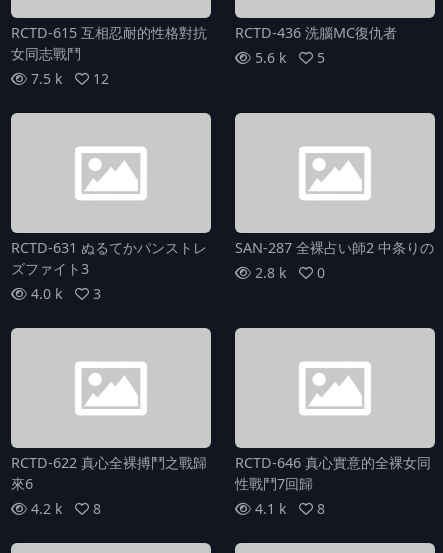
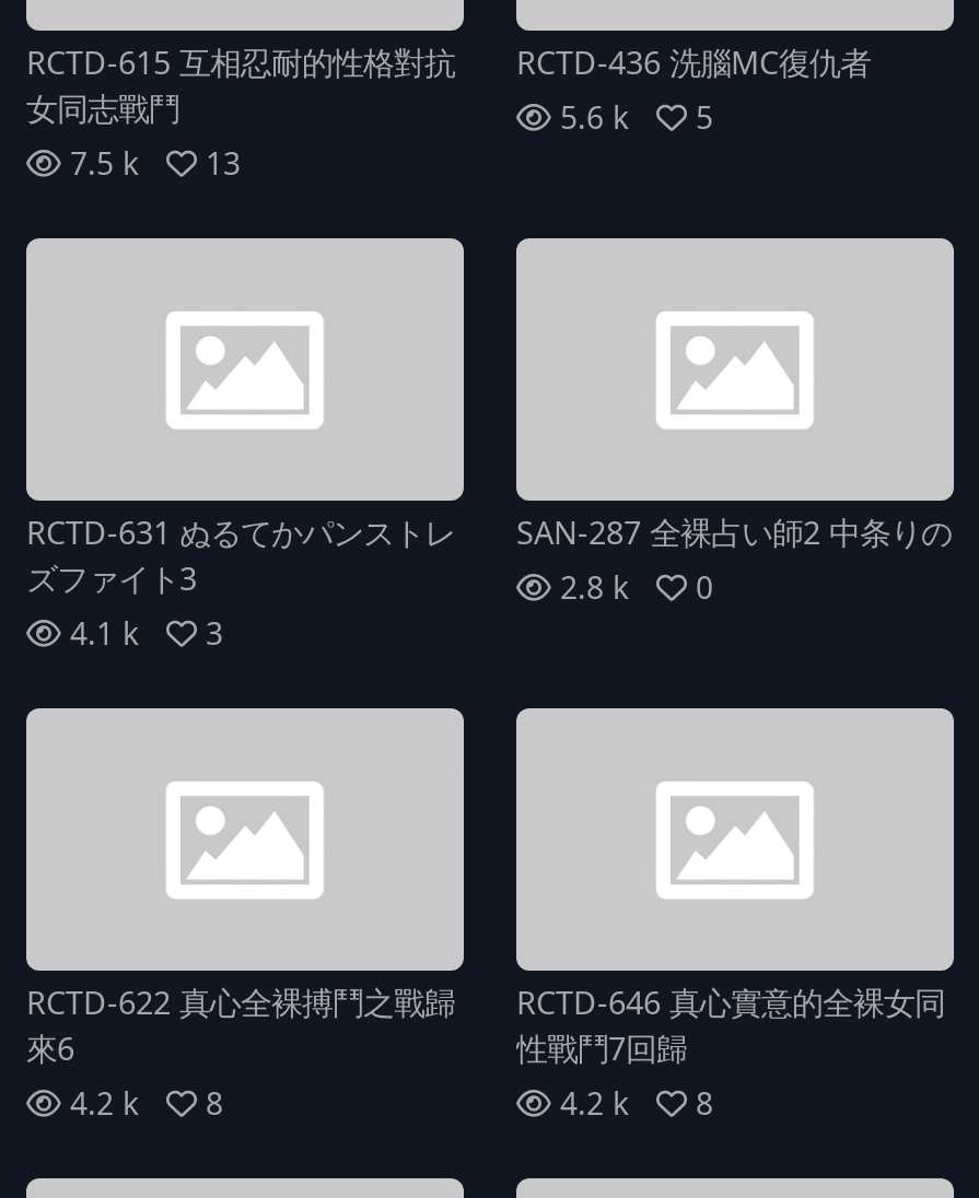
[31,69,109,88] 7.5 k 12 -> [70,142,241,184] 7.5 k 13
[31,284,101,303] 4.0 k 3 -> [70,612,223,654] 4.1 k 3
[255,499,325,518] 4.1 k 8 -> [560,1082,713,1124] 4.2 k 8

